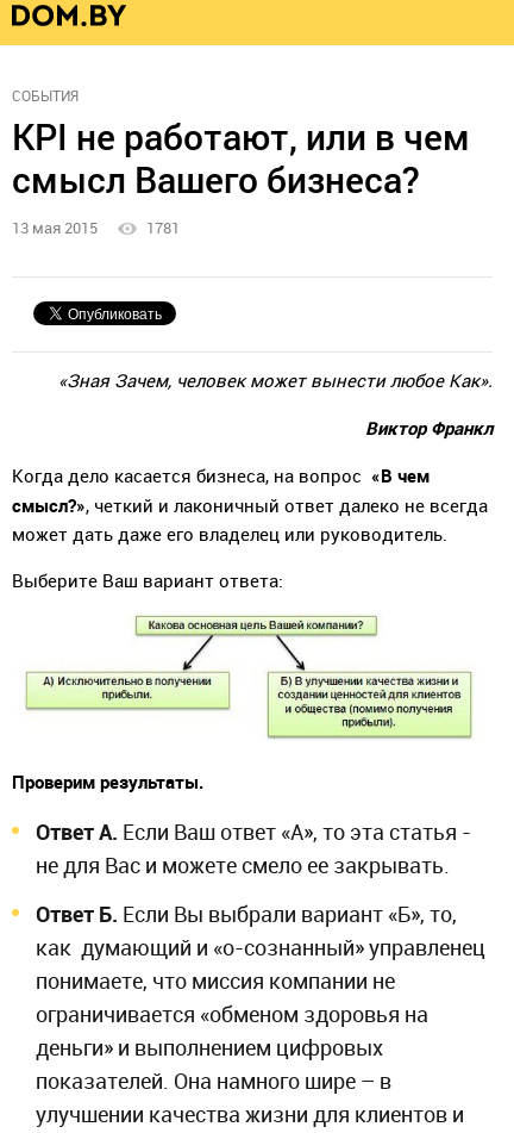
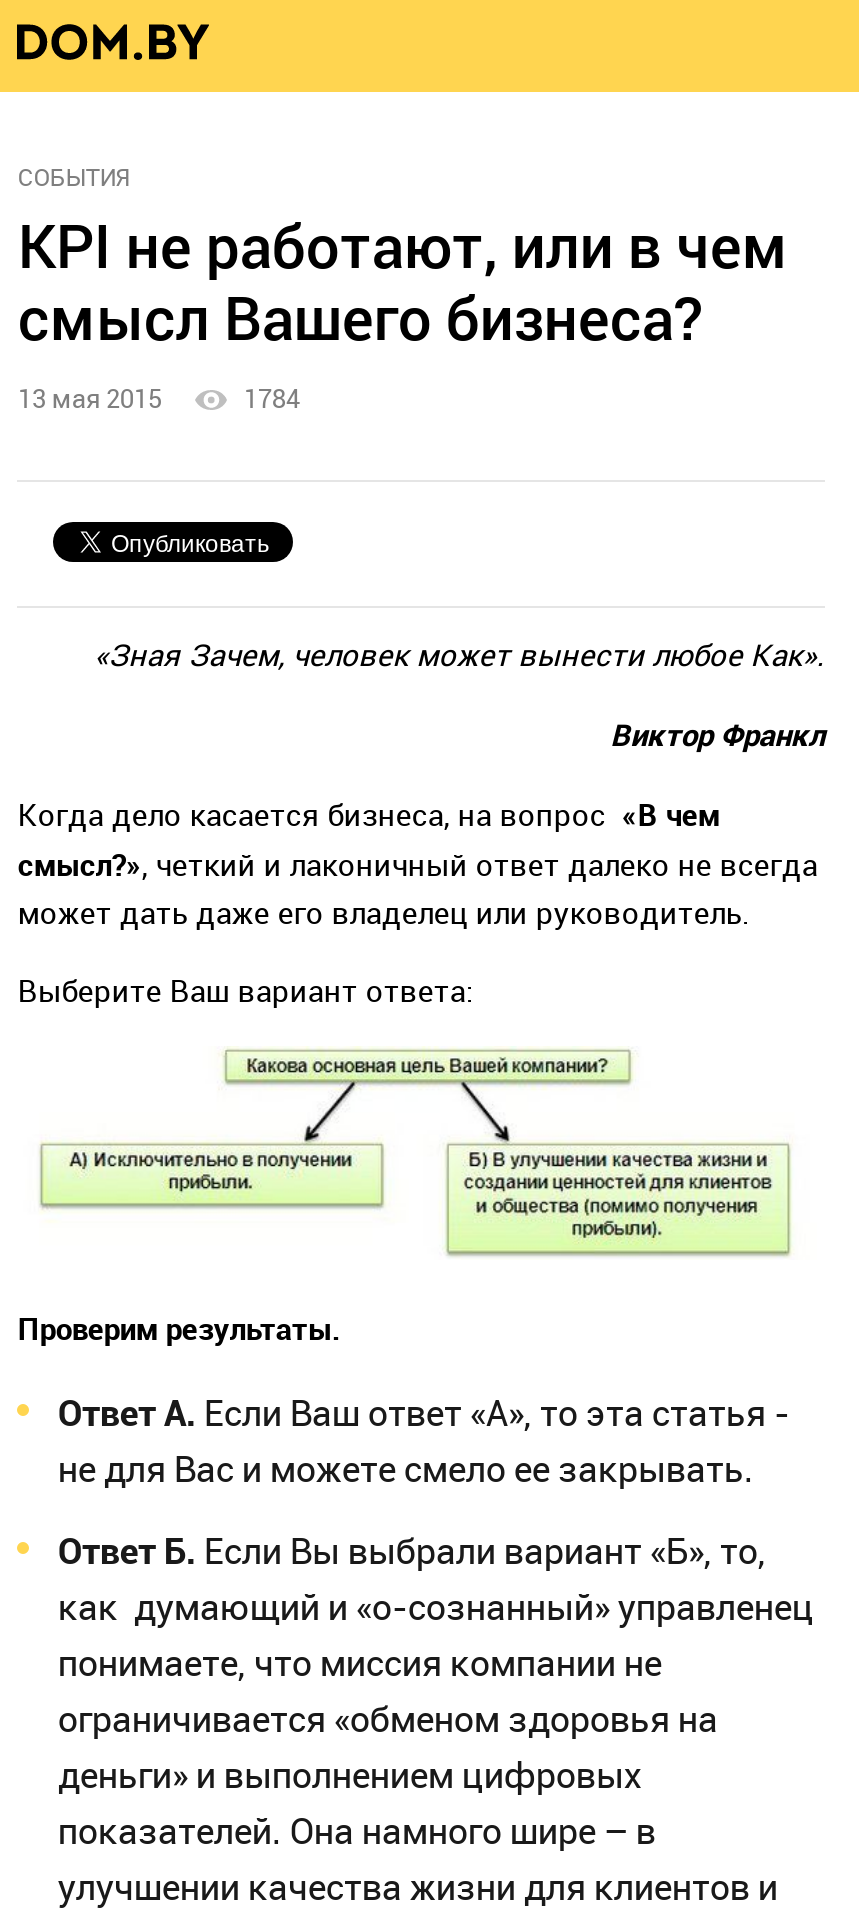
[147,219,180,237] 1781 -> [244,384,300,414] 1784

